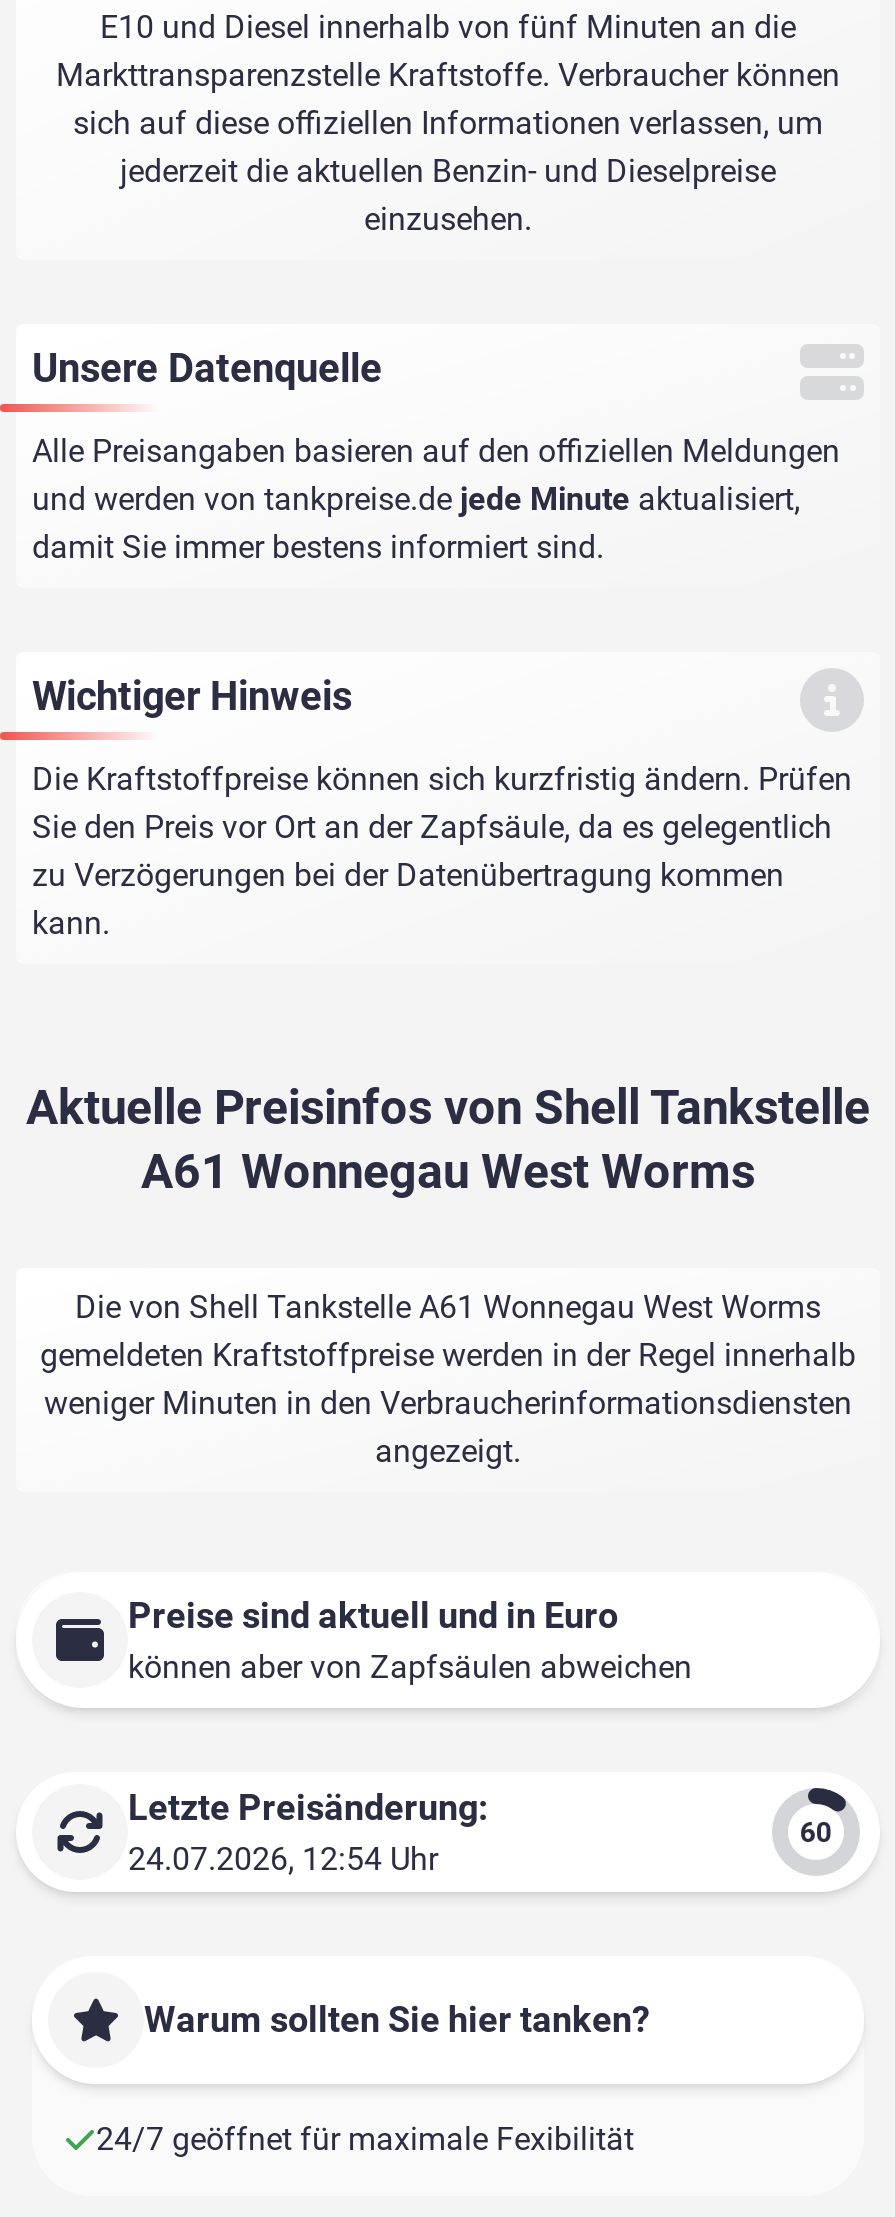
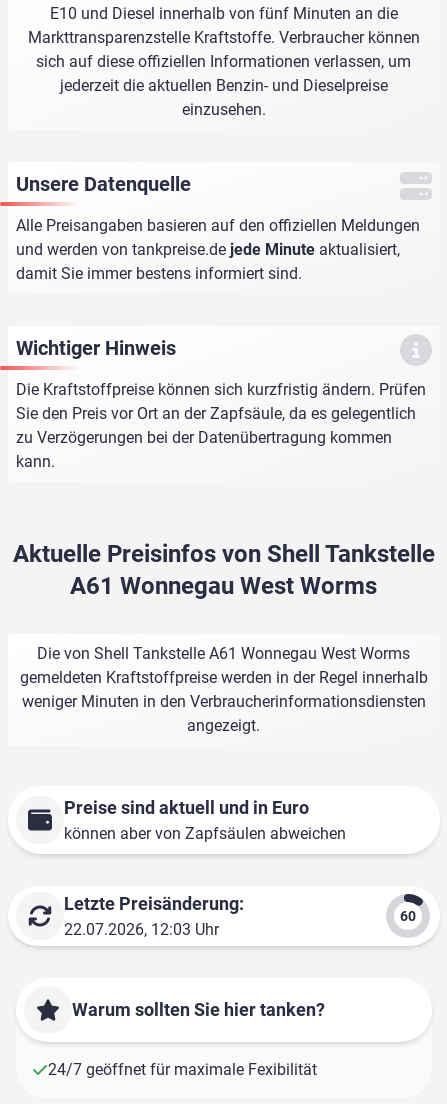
[128,1840,438,1878] 24.07.2026, 12:54 Uhr -> [64,920,219,939] 22.07.2026, 12:03 Uhr

